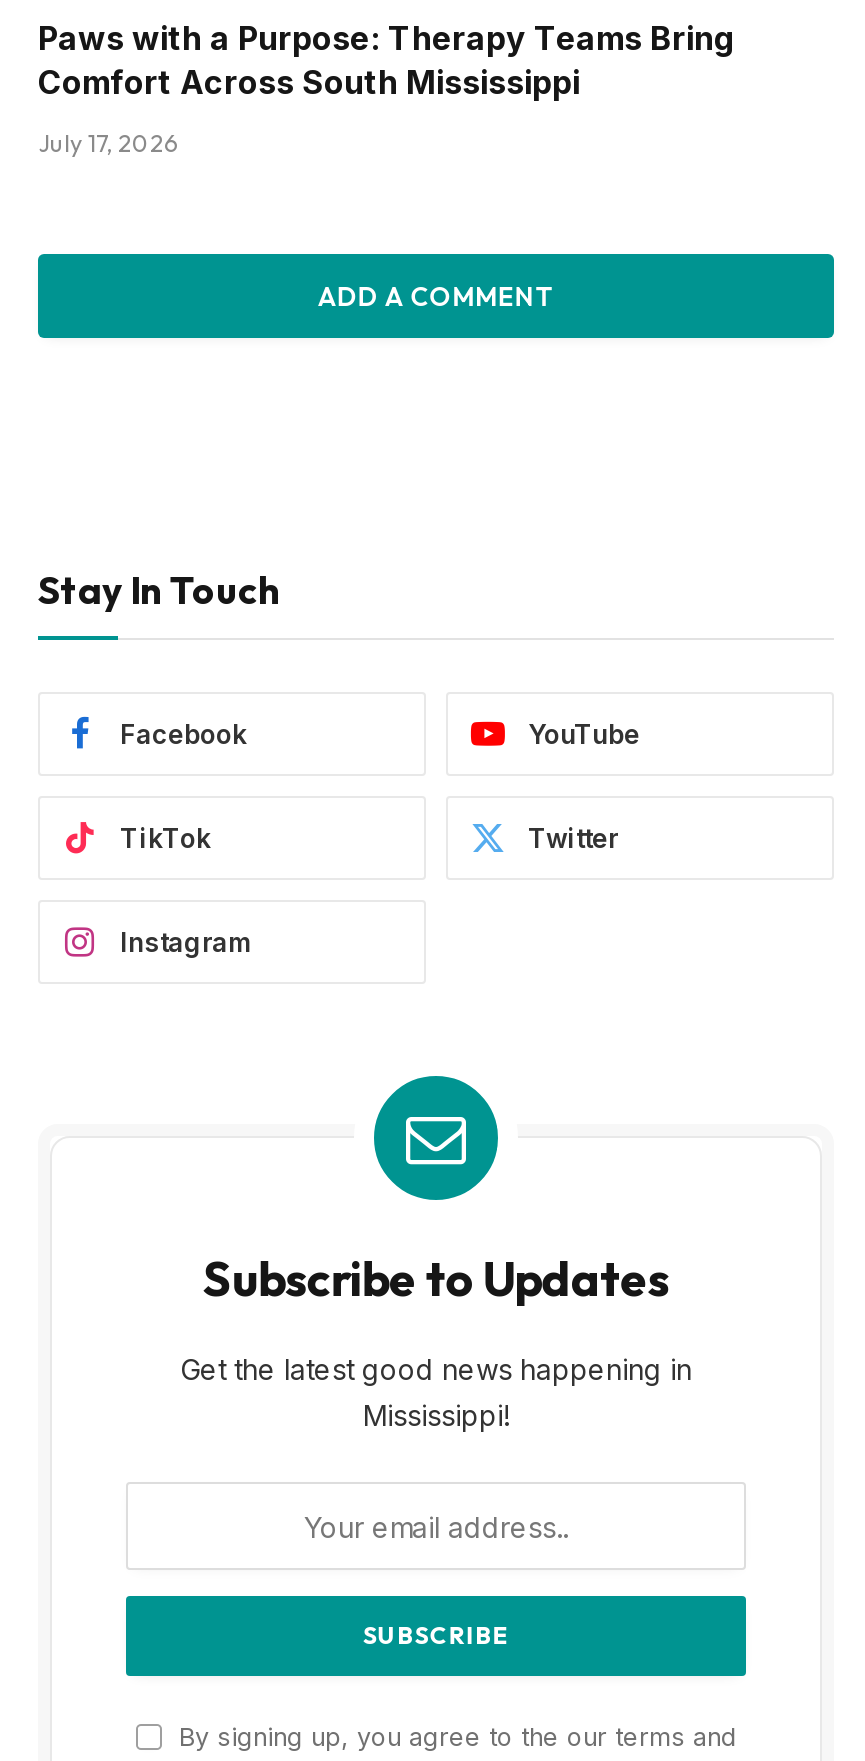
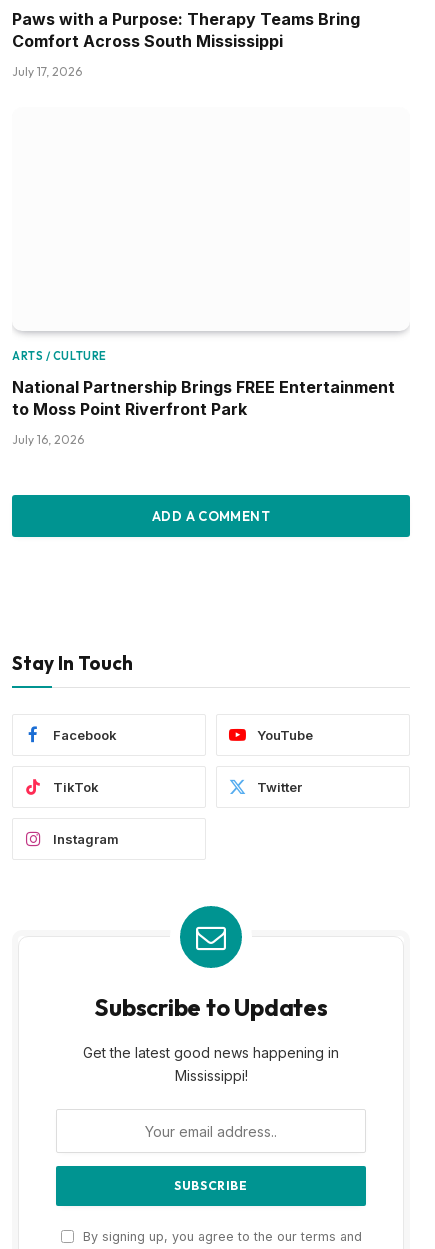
none -> [12,349,395,447] ARTS / CULTURE | National Partnership Brings FREE Entertainment | to Moss Point Riverfront Park | July 16, 2026

